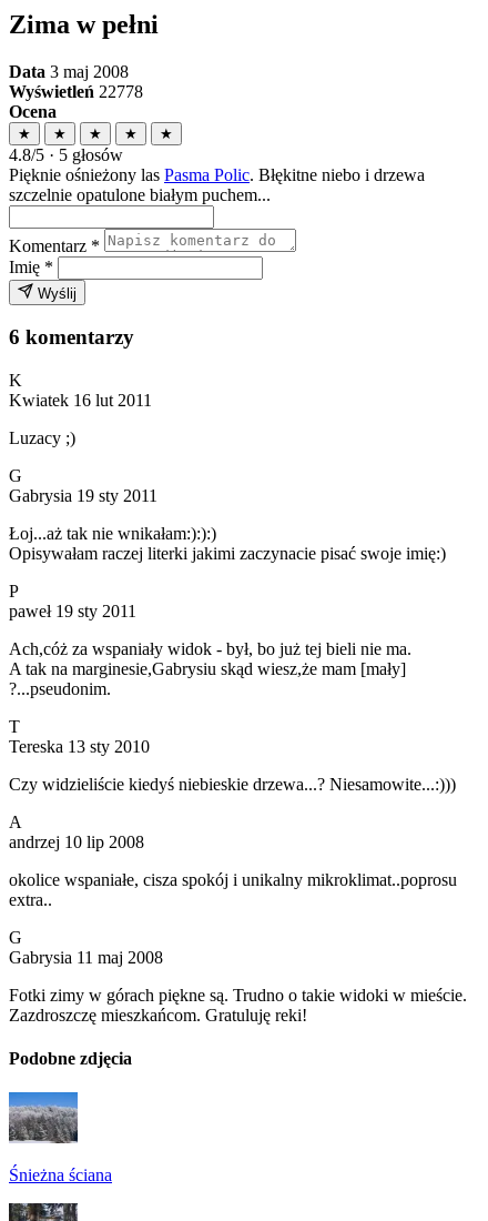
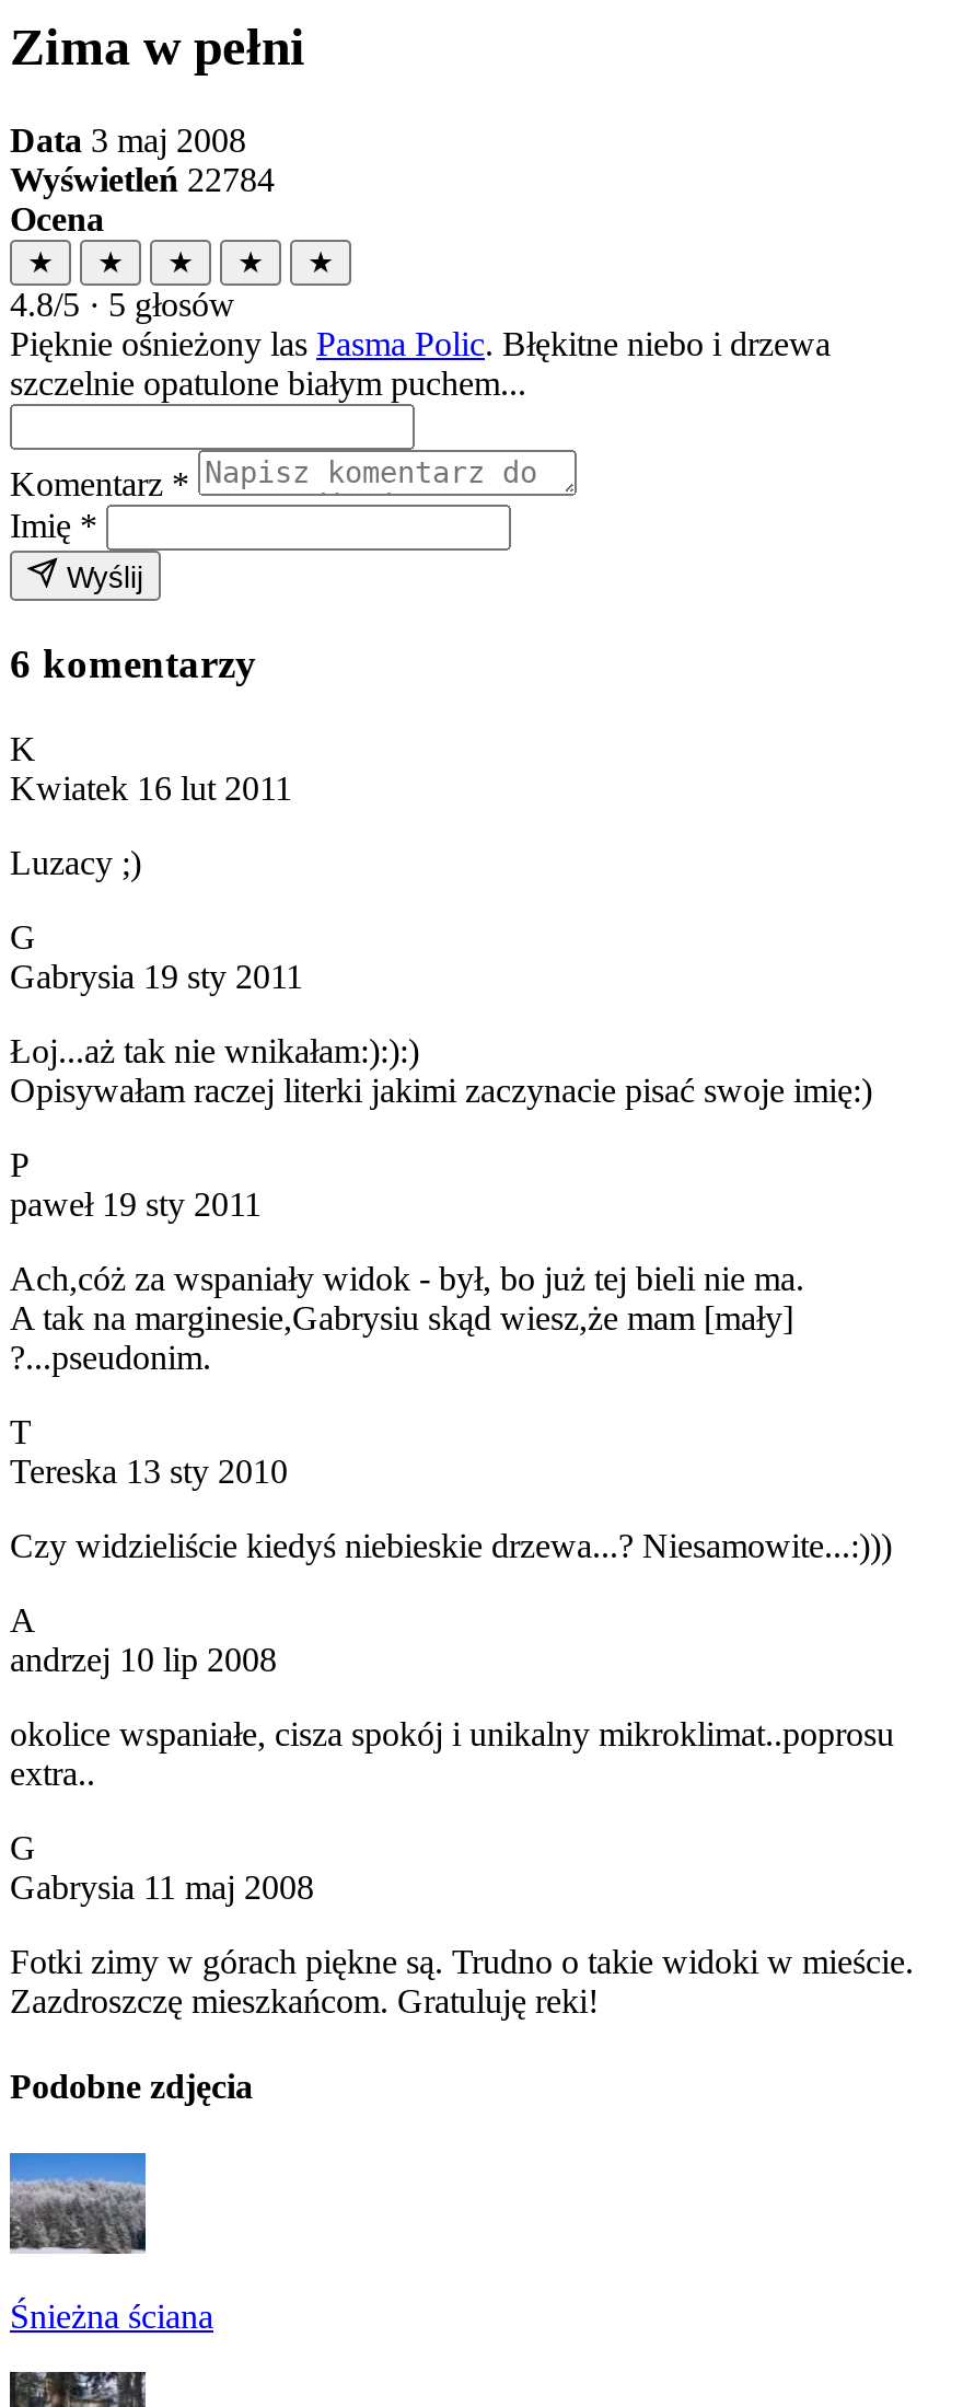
[9,82,143,100] Wyświetleń 22778 -> [10,160,275,197] Wyświetleń 22784

